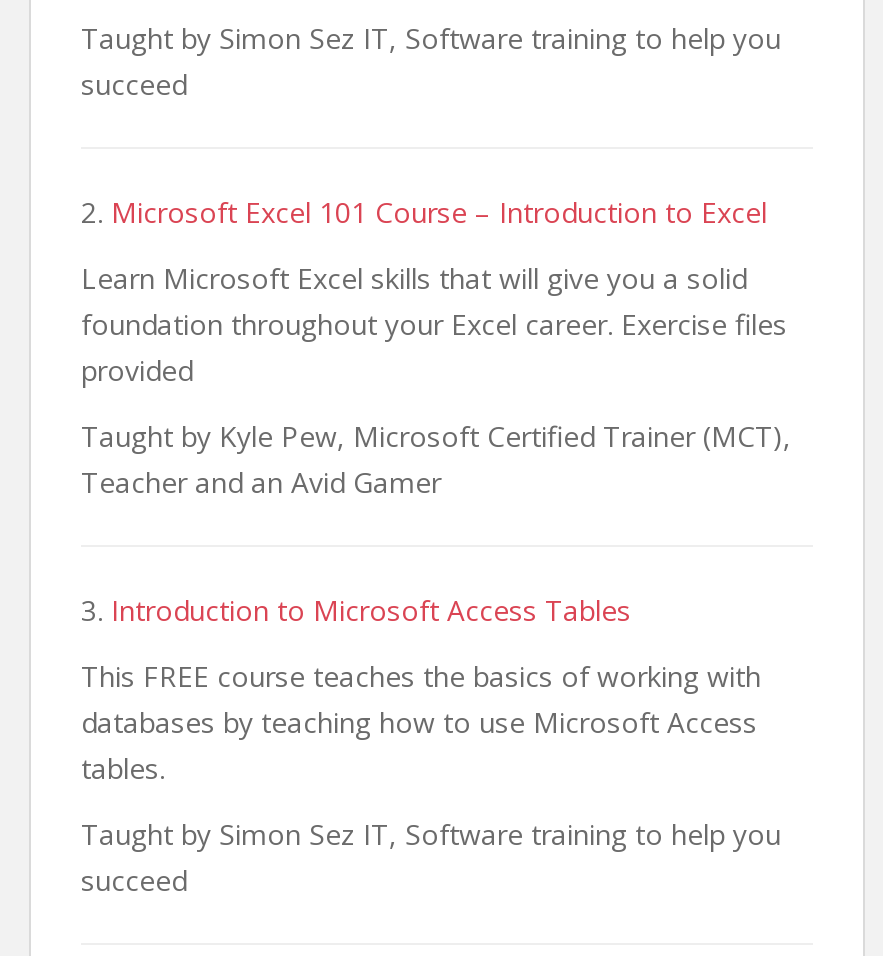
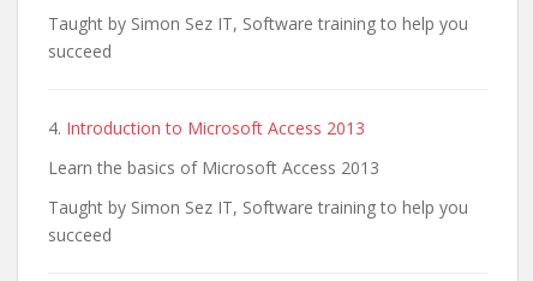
[81,193,791,787] 2. Microsoft Excel 101 Course – Introduction to Excel | Learn Microsoft Excel skills that will give you a solid | foundation throughout your Excel career. Exercise files | provided | Taught by Kyle Pew, Microsoft Certified Trainer (MCT), | Teacher and an Avid Gamer | 3. Introduction to Microsoft Access Tables | This FREE course teaches the basics of working with | databases by teaching how to use Microsoft Access | tables. -> [48,116,379,179] 4. Introduction to Microsoft Access 2013 | Learn the basics of Microsoft Access 2013

